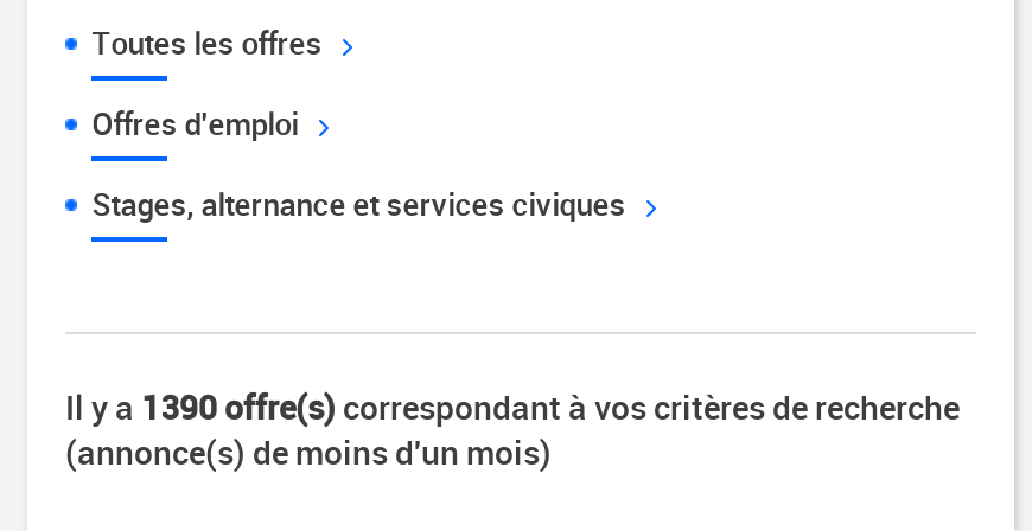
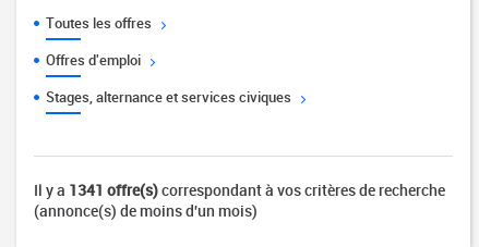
[65,383,960,428] Il y a 1390 offre(s) correspondant à vos critères de recherche -> [34,179,445,200] Il y a 1341 offre(s) correspondant à vos critères de recherche

